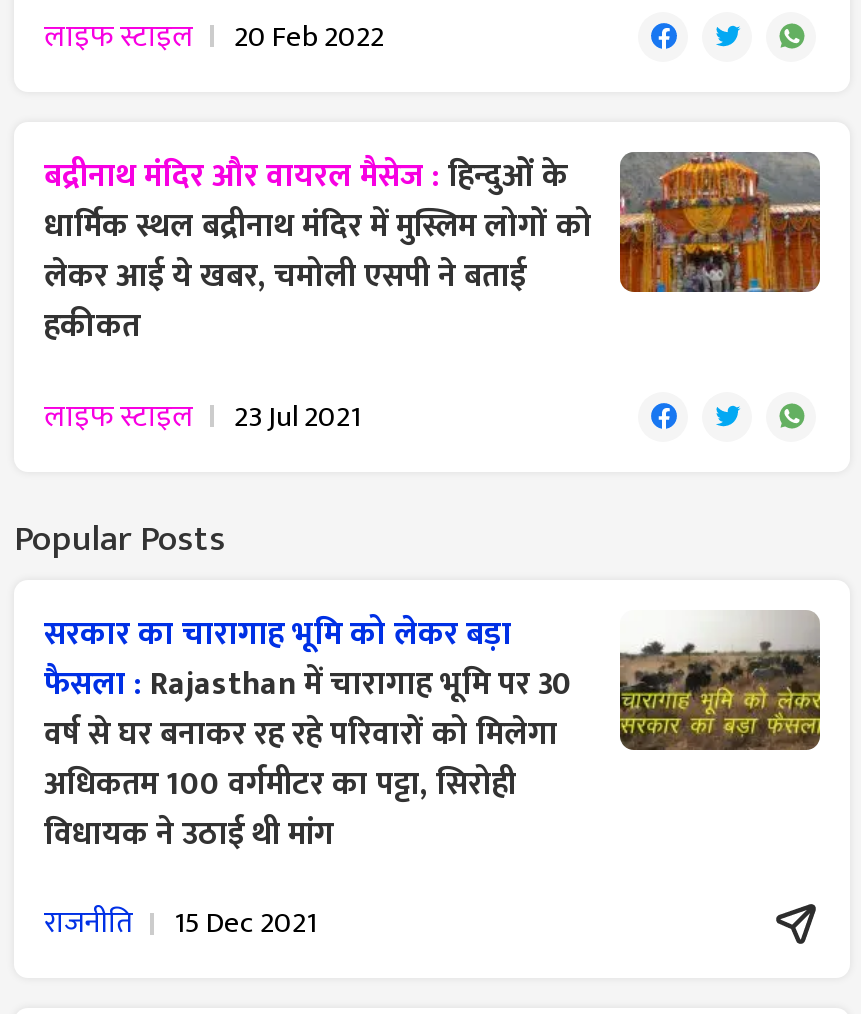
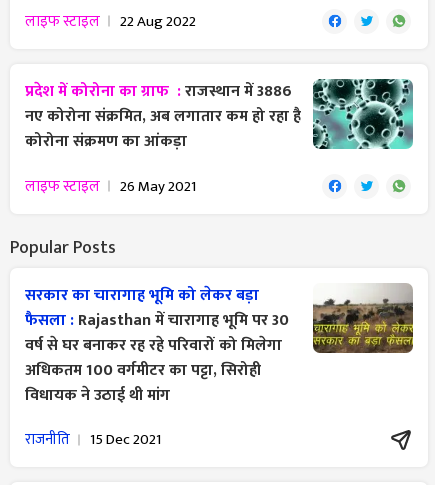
[44,12,384,62] लाइफ स्टाइल 20 Feb 2022 -> [25,9,196,34] लाइफ स्टाइल 22 Aug 2022
[44,150,822,354] [image] | बद्रीनाथ मंदिर और वायरल मैसेज : हिन्दुओं के | धार्मिक स्थल बद्रीनाथ मंदिर में मुस्लिम लोगों को | लेकर आई ये खबर, चमोली एसपी ने बताई | हकीकत -> [25,78,414,155] [image] | प्रदेश में कोरोना का ग्राफ : राजस्थान में 3886 | नए कोरोना संक्रमित, अब लगातार कम हो रहा है | कोरोना संक्रमण का आंकड़ा
[44,392,360,442] लाइफ स्टाइल 23 Jul 2021 -> [25,174,196,199] लाइफ स्टाइल 26 May 2021

